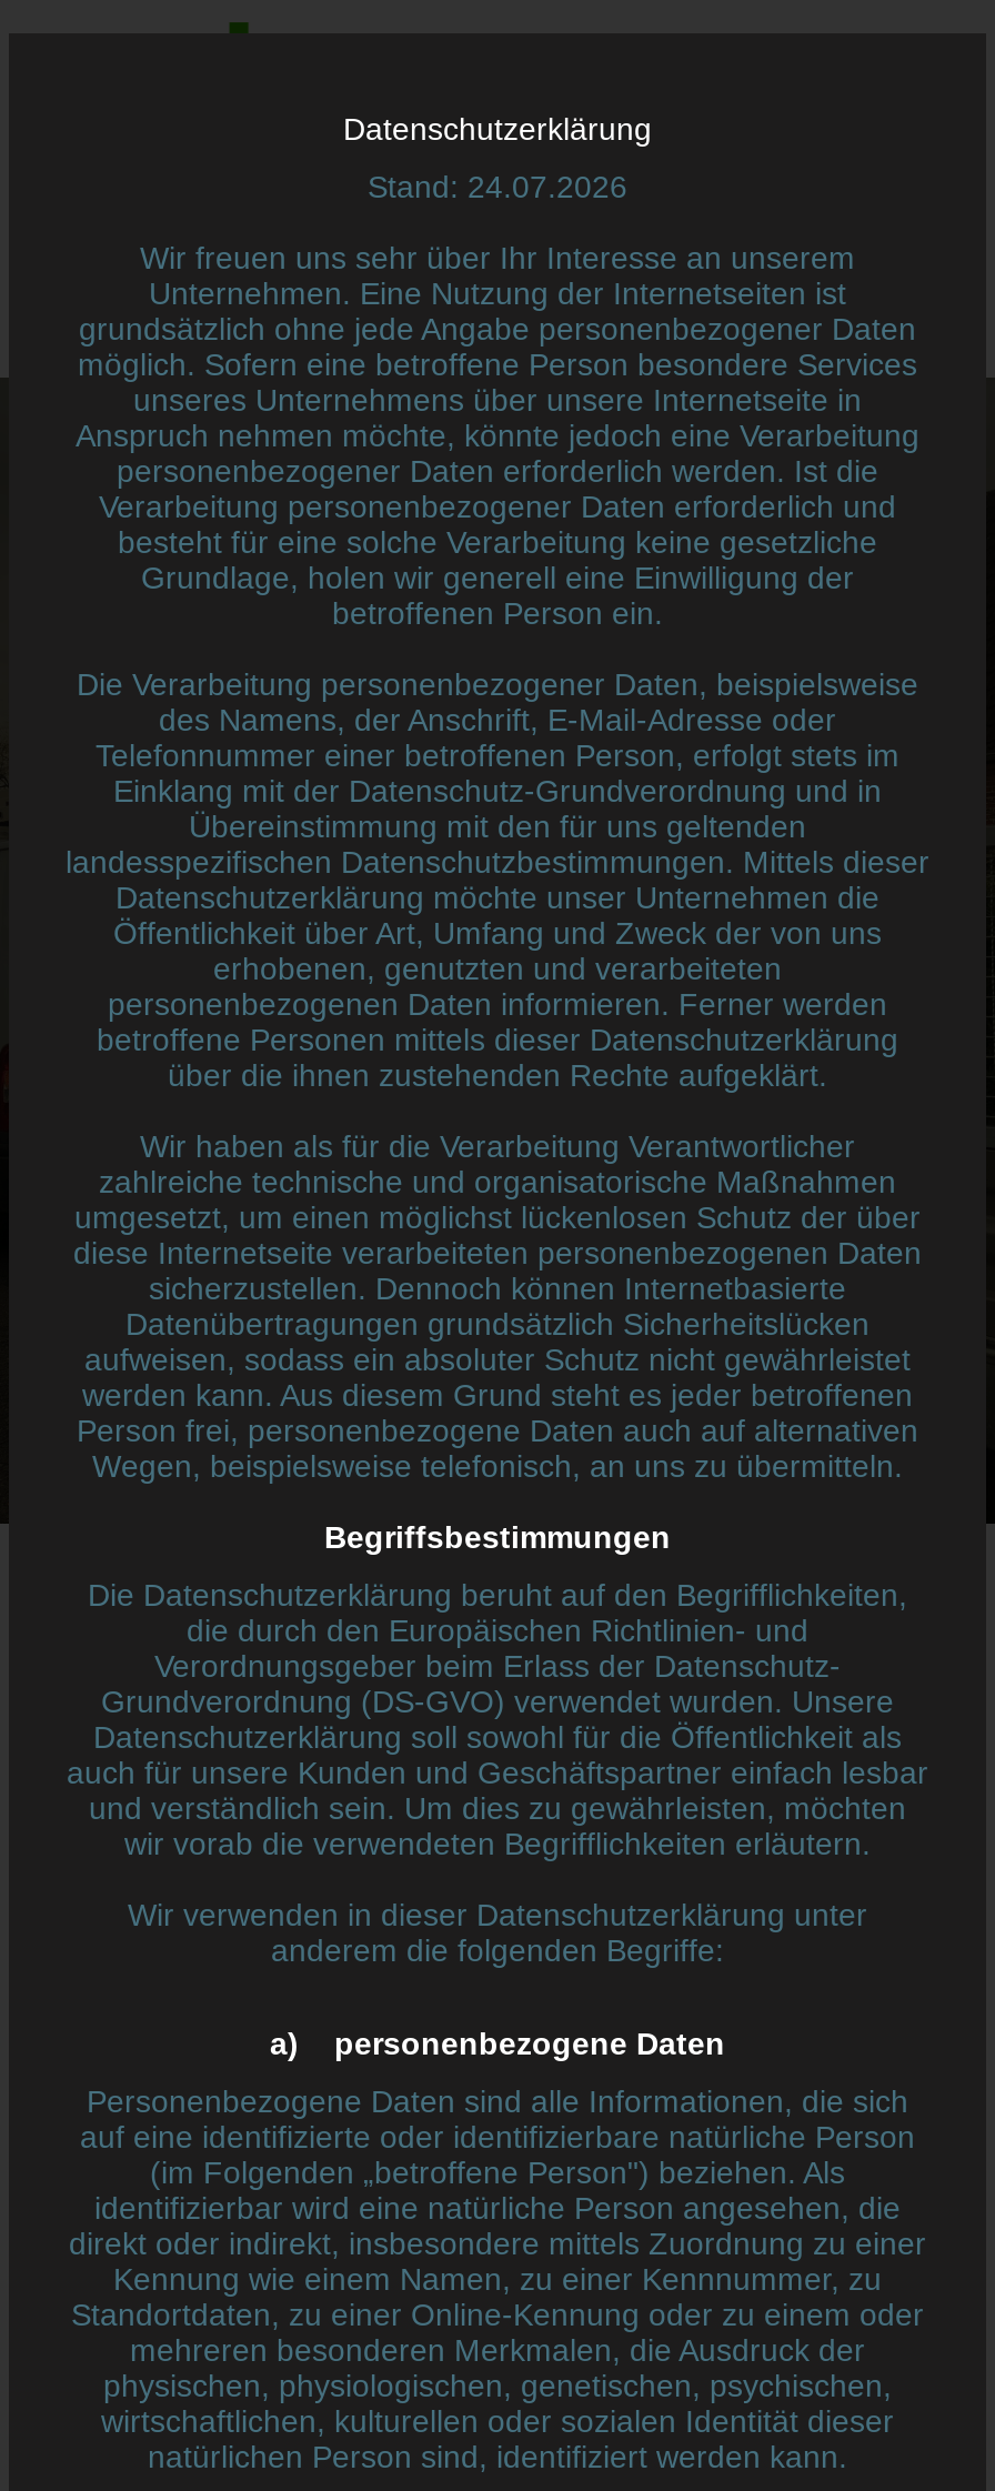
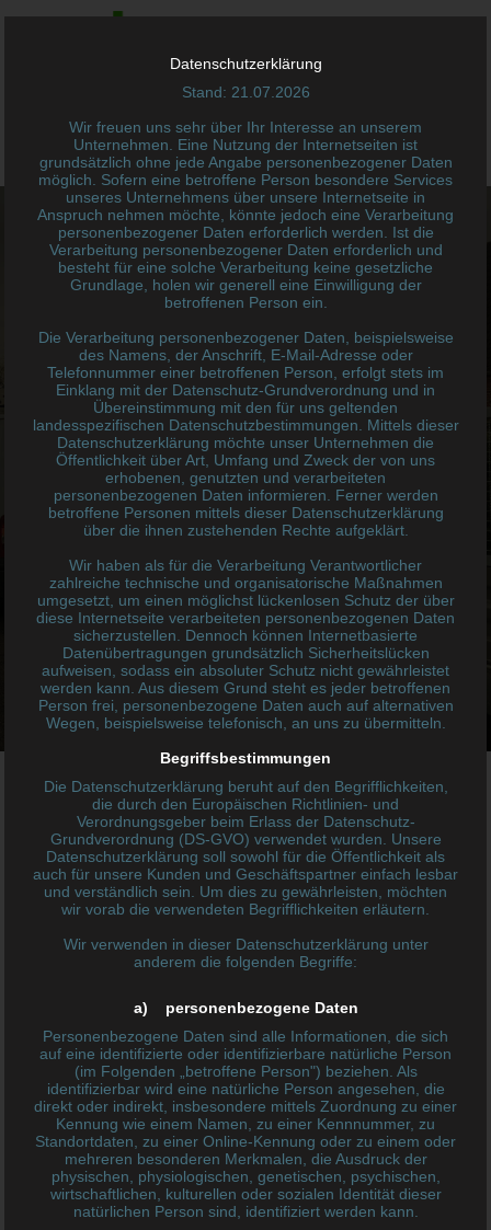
[368,169,627,204] Stand: 24.07.2026 -> [181,83,310,101] Stand: 21.07.2026

